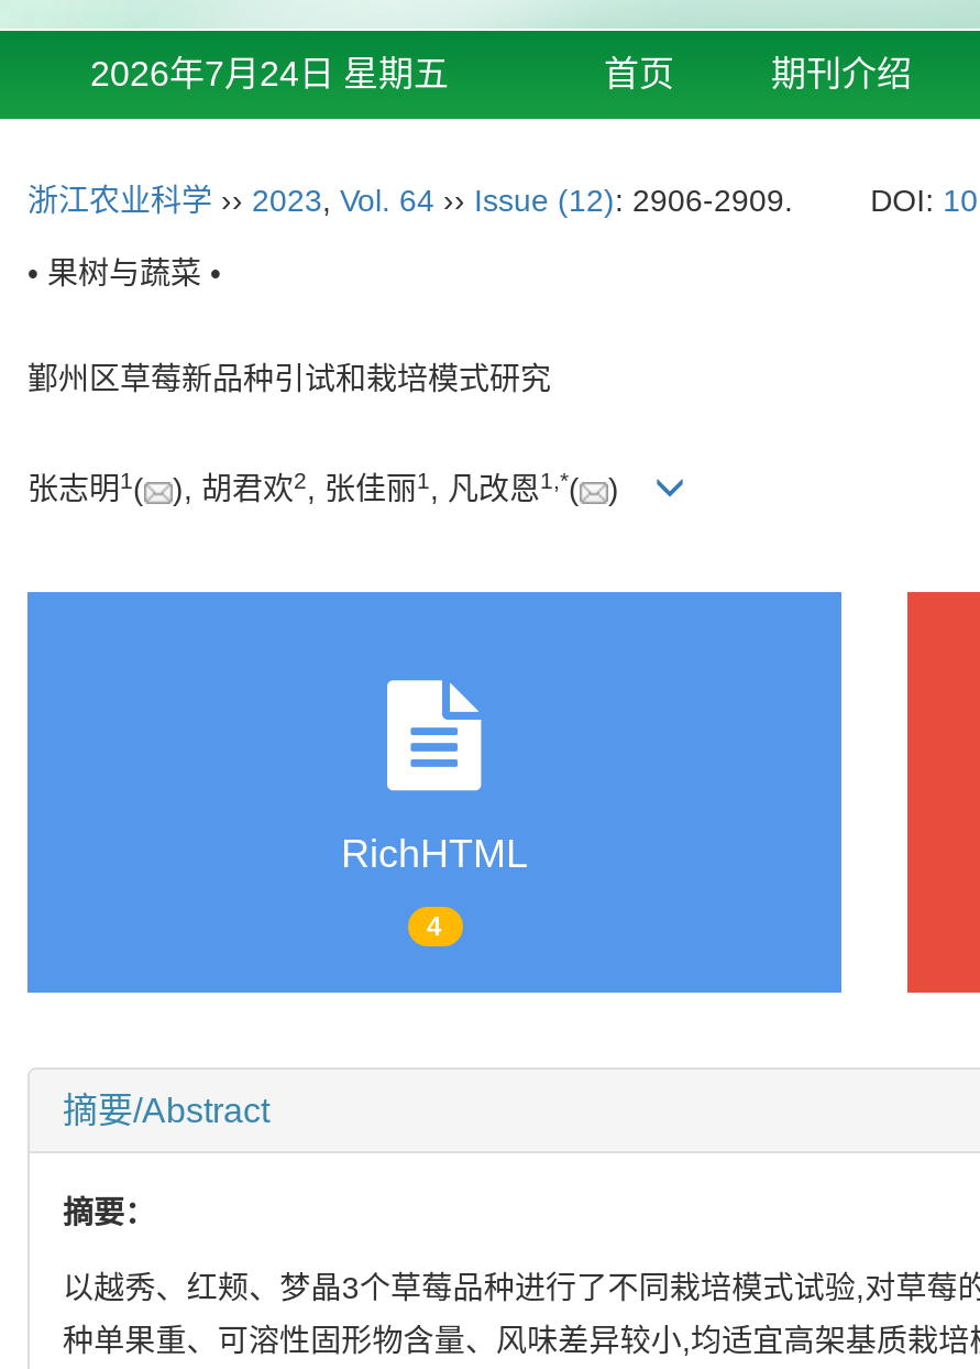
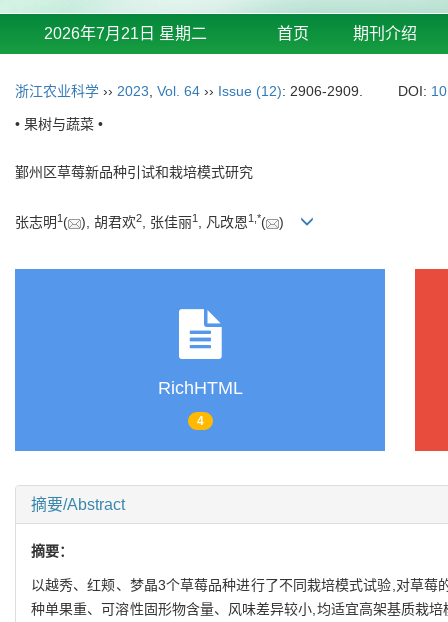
[90,55,449,92] 2026年7月24日 星期五 -> [43,25,206,42] 2026年7月21日 星期二

